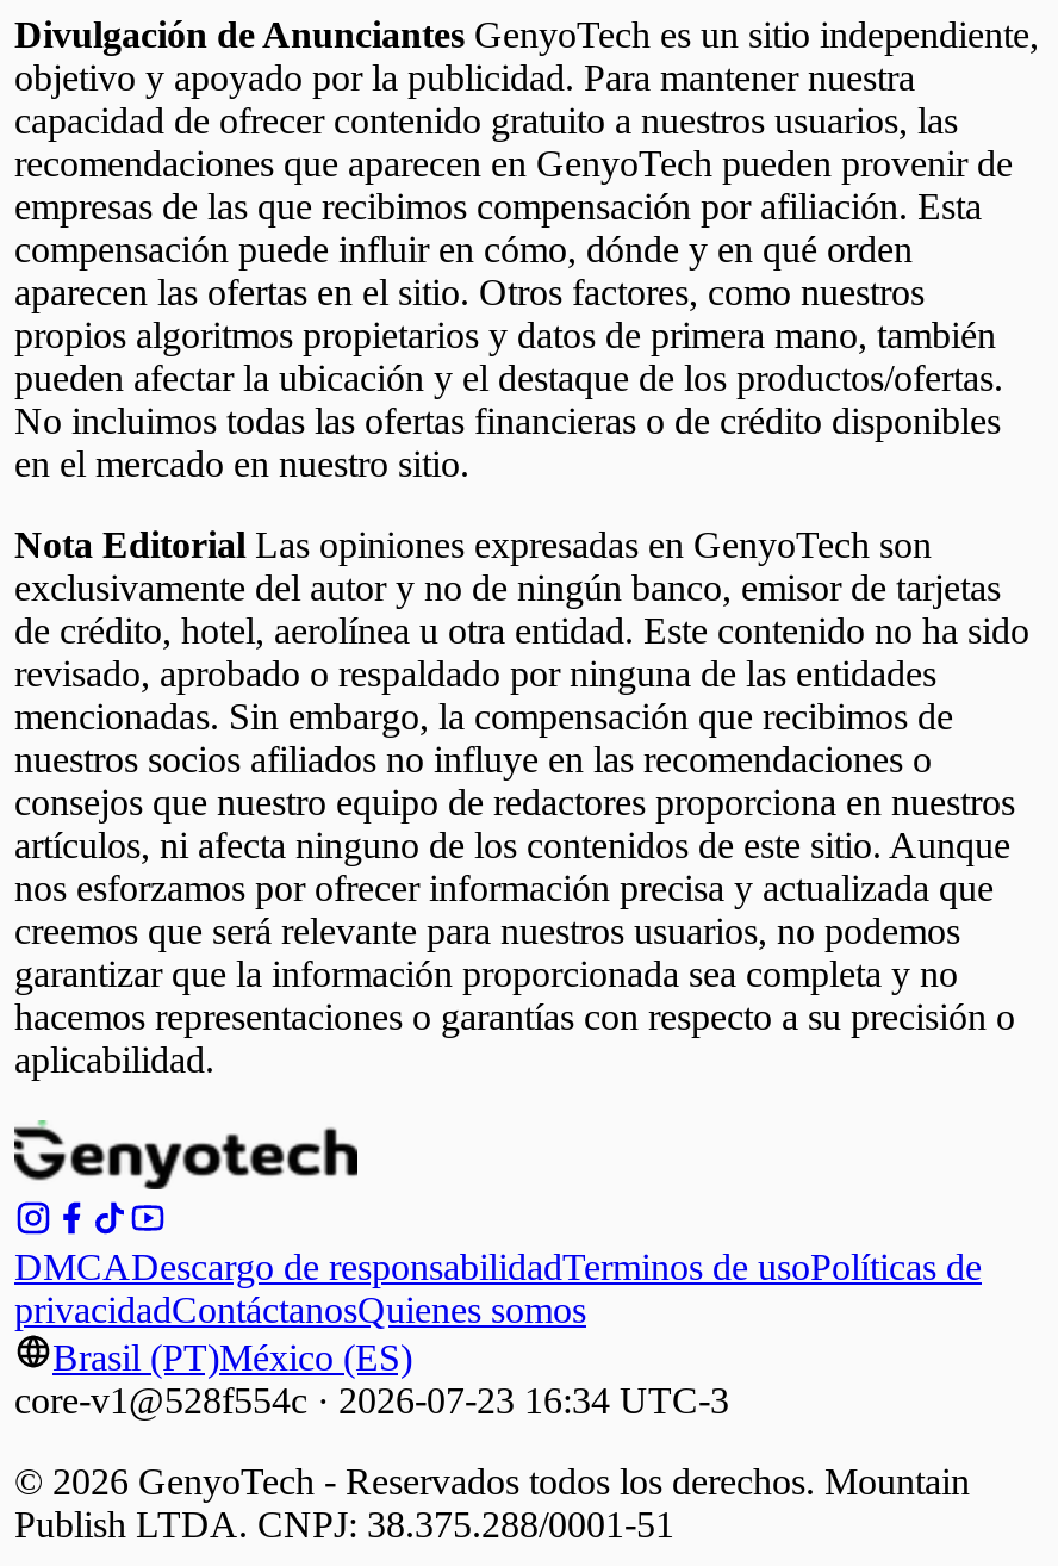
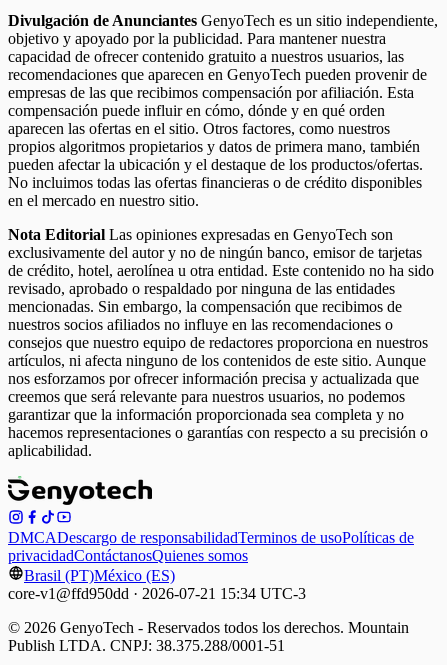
[14,1381,729,1421] core-v1@528f554c · 2026-07-23 16:34 UTC-3 -> [8,585,306,602] core-v1@ffd950dd · 2026-07-21 15:34 UTC-3

